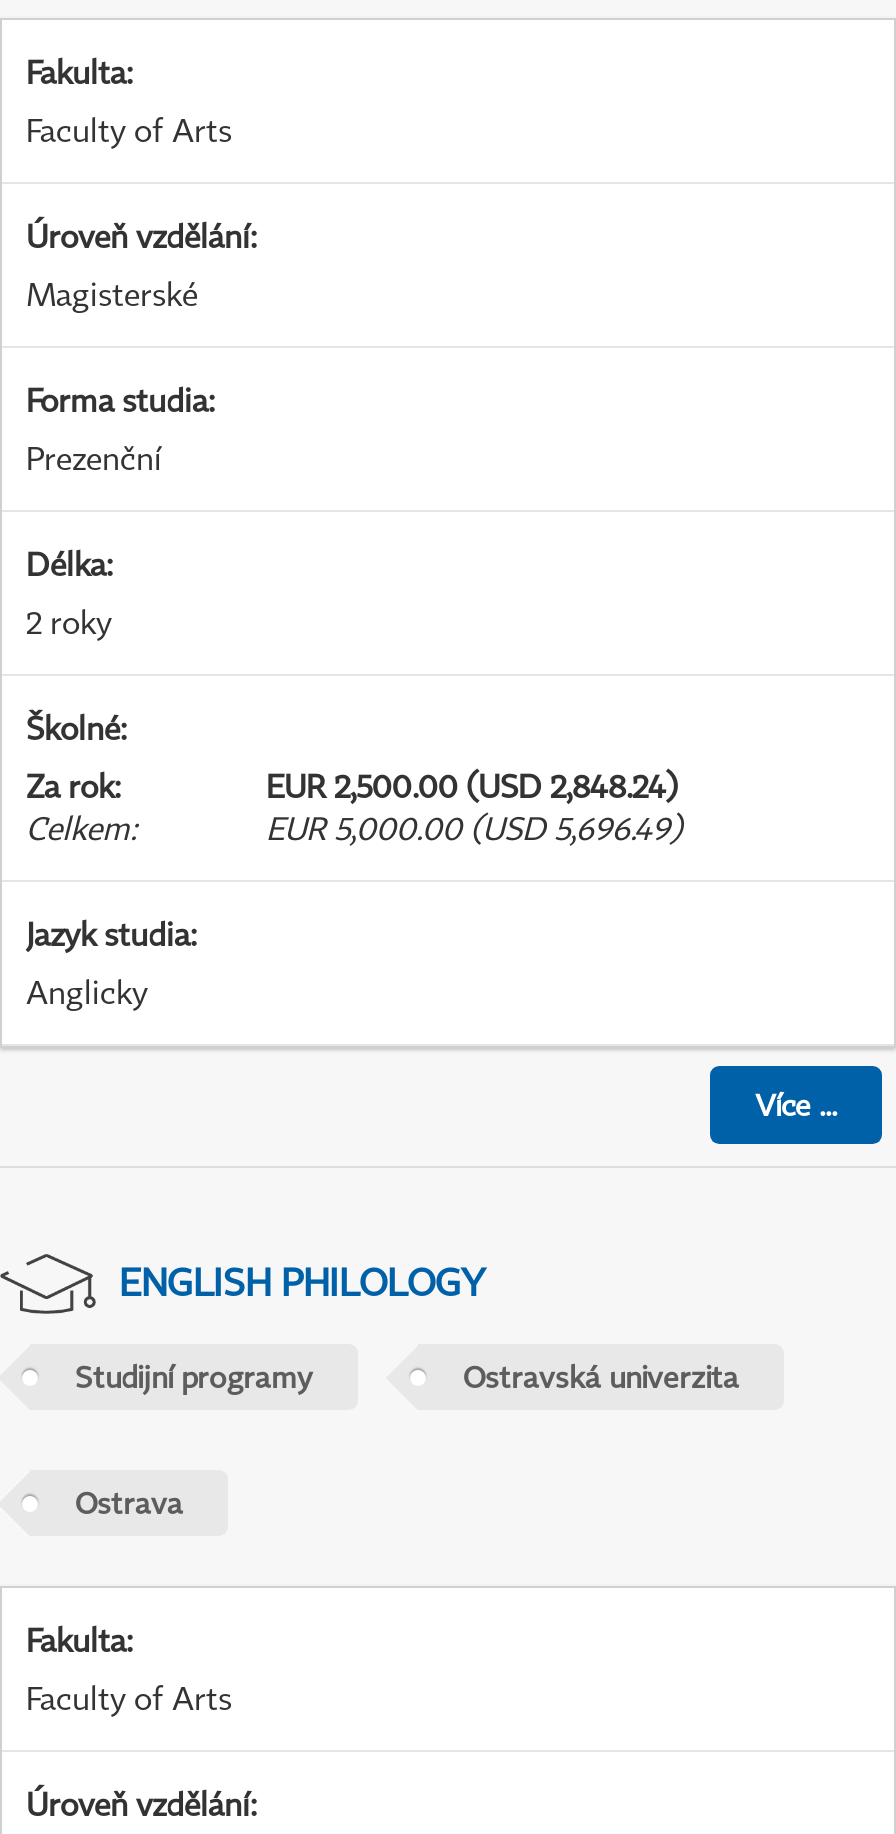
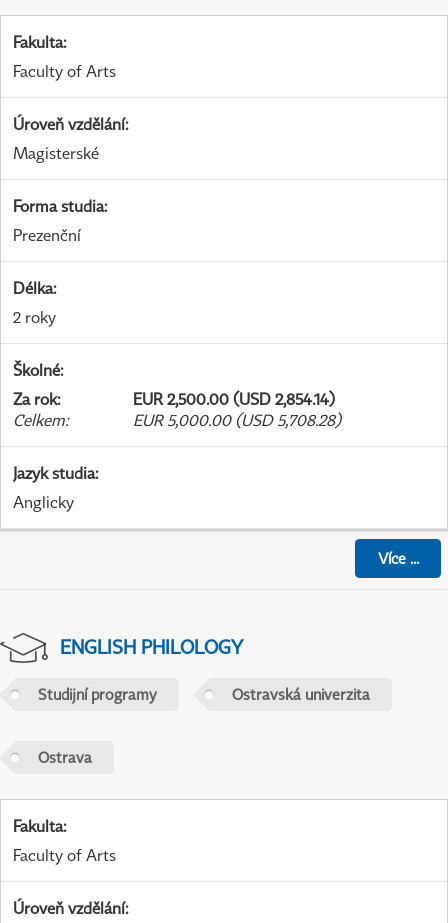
[266,766,678,806] EUR 2,500.00 (USD 2,848.24) -> [133,389,335,409] EUR 2,500.00 (USD 2,854.14)
[266,808,682,848] EUR 5,000.00 (USD 5,696.49) -> [133,410,341,430] EUR 5,000.00 (USD 5,708.28)

